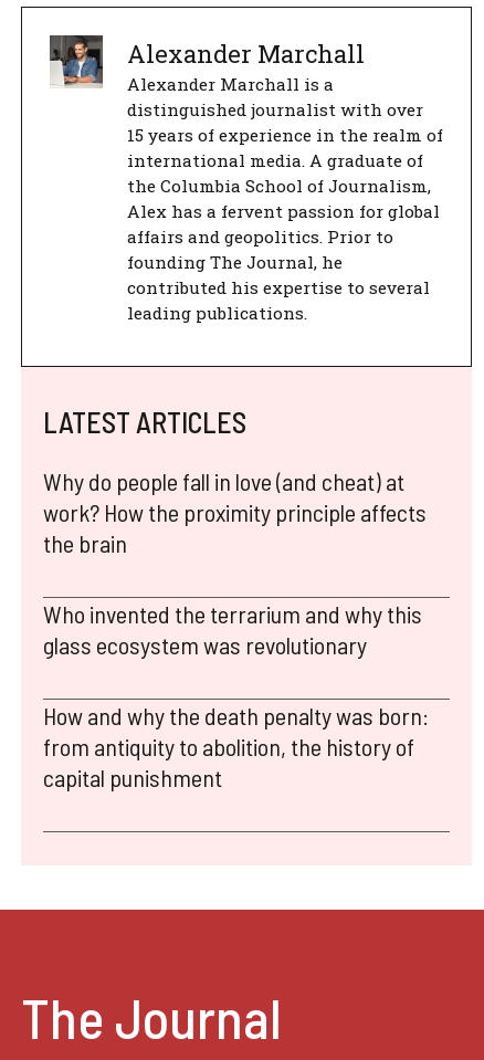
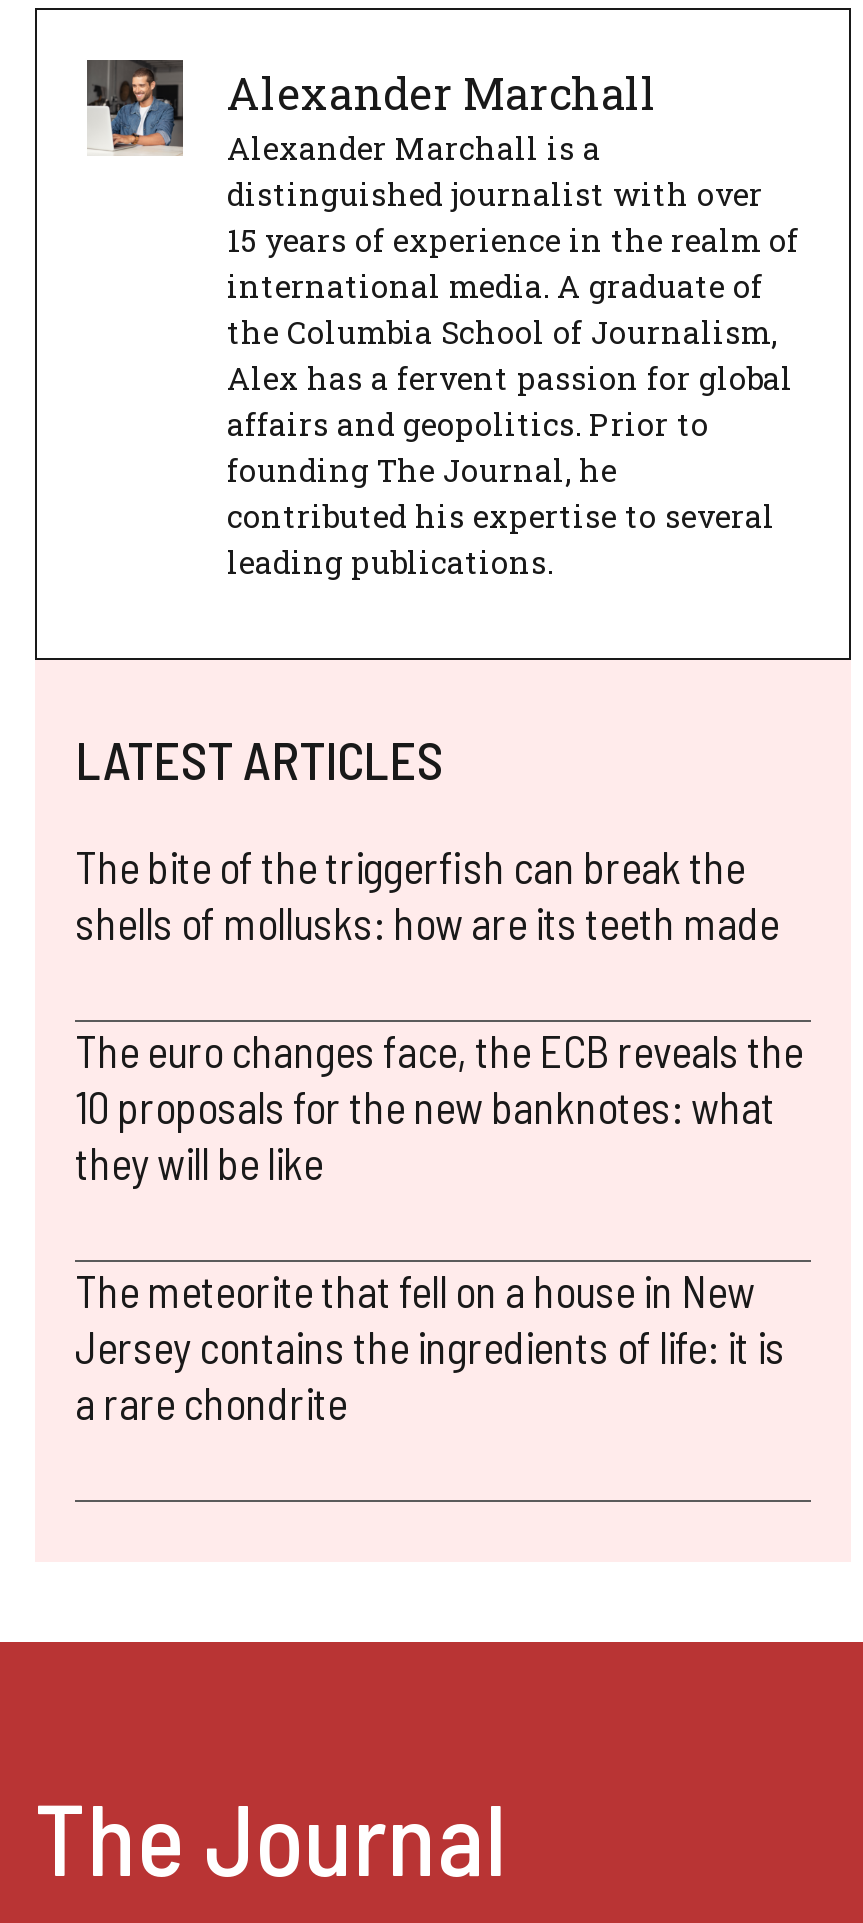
[43,466,427,557] Why do people fall in love (and cheat) at | work? How the proximity principle affects | the brain -> [75,840,779,948] The bite of the triggerfish can break the | shells of mollusks: how are its teeth made
[43,599,422,658] Who invented the terrarium and why this | glass ecosystem was revolutionary -> [75,1024,803,1188] The euro changes face, the ECB reveals the | 10 proposals for the new banknotes: what | they will be like
[43,700,429,791] How and why the death penalty was born: | from antiquity to abolition, the history of | capital punishment -> [75,1264,785,1428] The meteorite that fell on a house in New | Jersey contains the ingredients of life: it is | a rare chondrite

